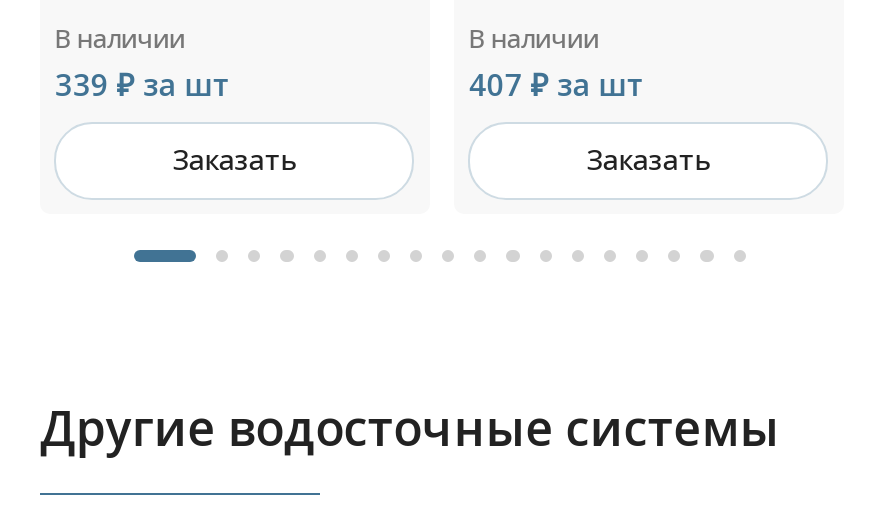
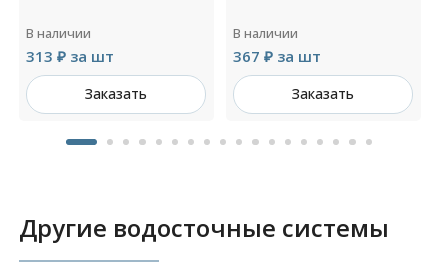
[55,65,231,105] 339 ₽ за шт -> [26,46,114,66] 313 ₽ за шт
[469,65,645,105] 407 ₽ за шт -> [233,46,321,66] 367 ₽ за шт

